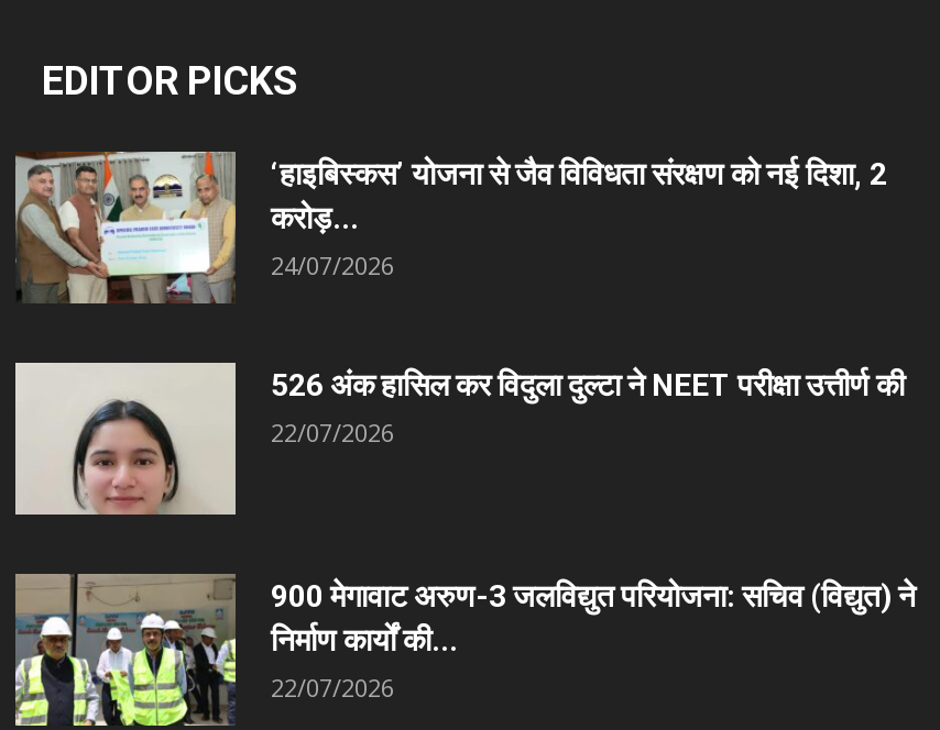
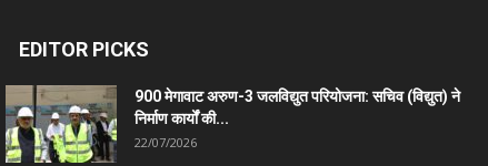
[15,150,905,449] [image] | ‘हाइबिस्कस’ योजना से जैव विविधता संरक्षण को नई दिशा, 2 | करोड़... | 24/07/2026 | 526 अंक हासिल कर विदुला दुल्टा ने NEET परीक्षा उत्तीर्ण की | 22/07/2026 -> none
[13,361,238,517] [image] -> none

